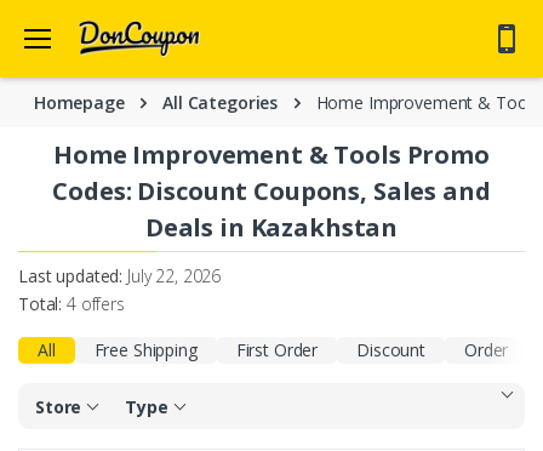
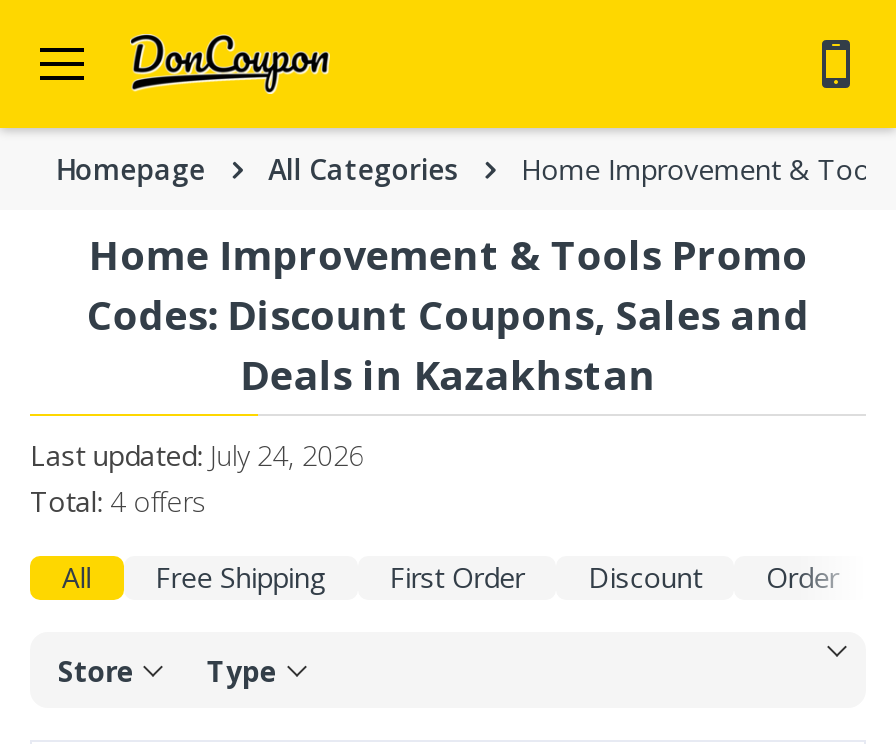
[18,265,221,288] Last updated: July 22, 2026 -> [30,437,364,475] Last updated: July 24, 2026

